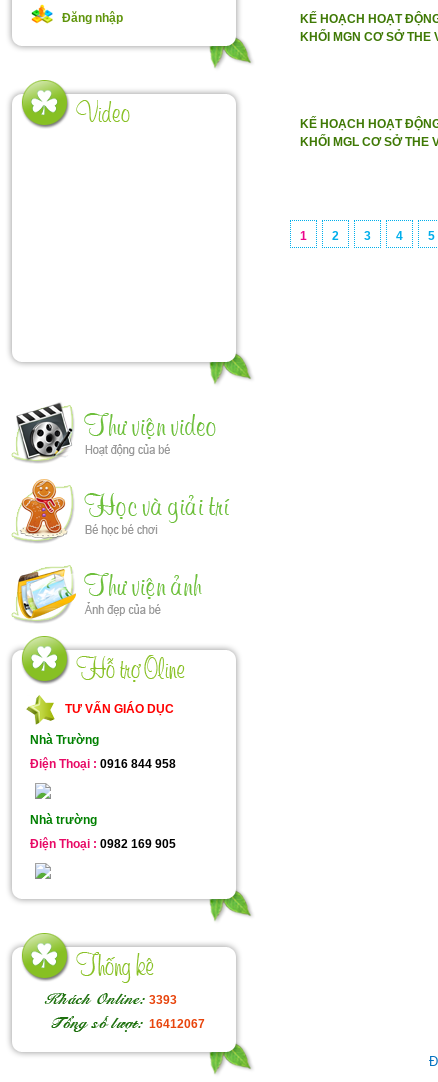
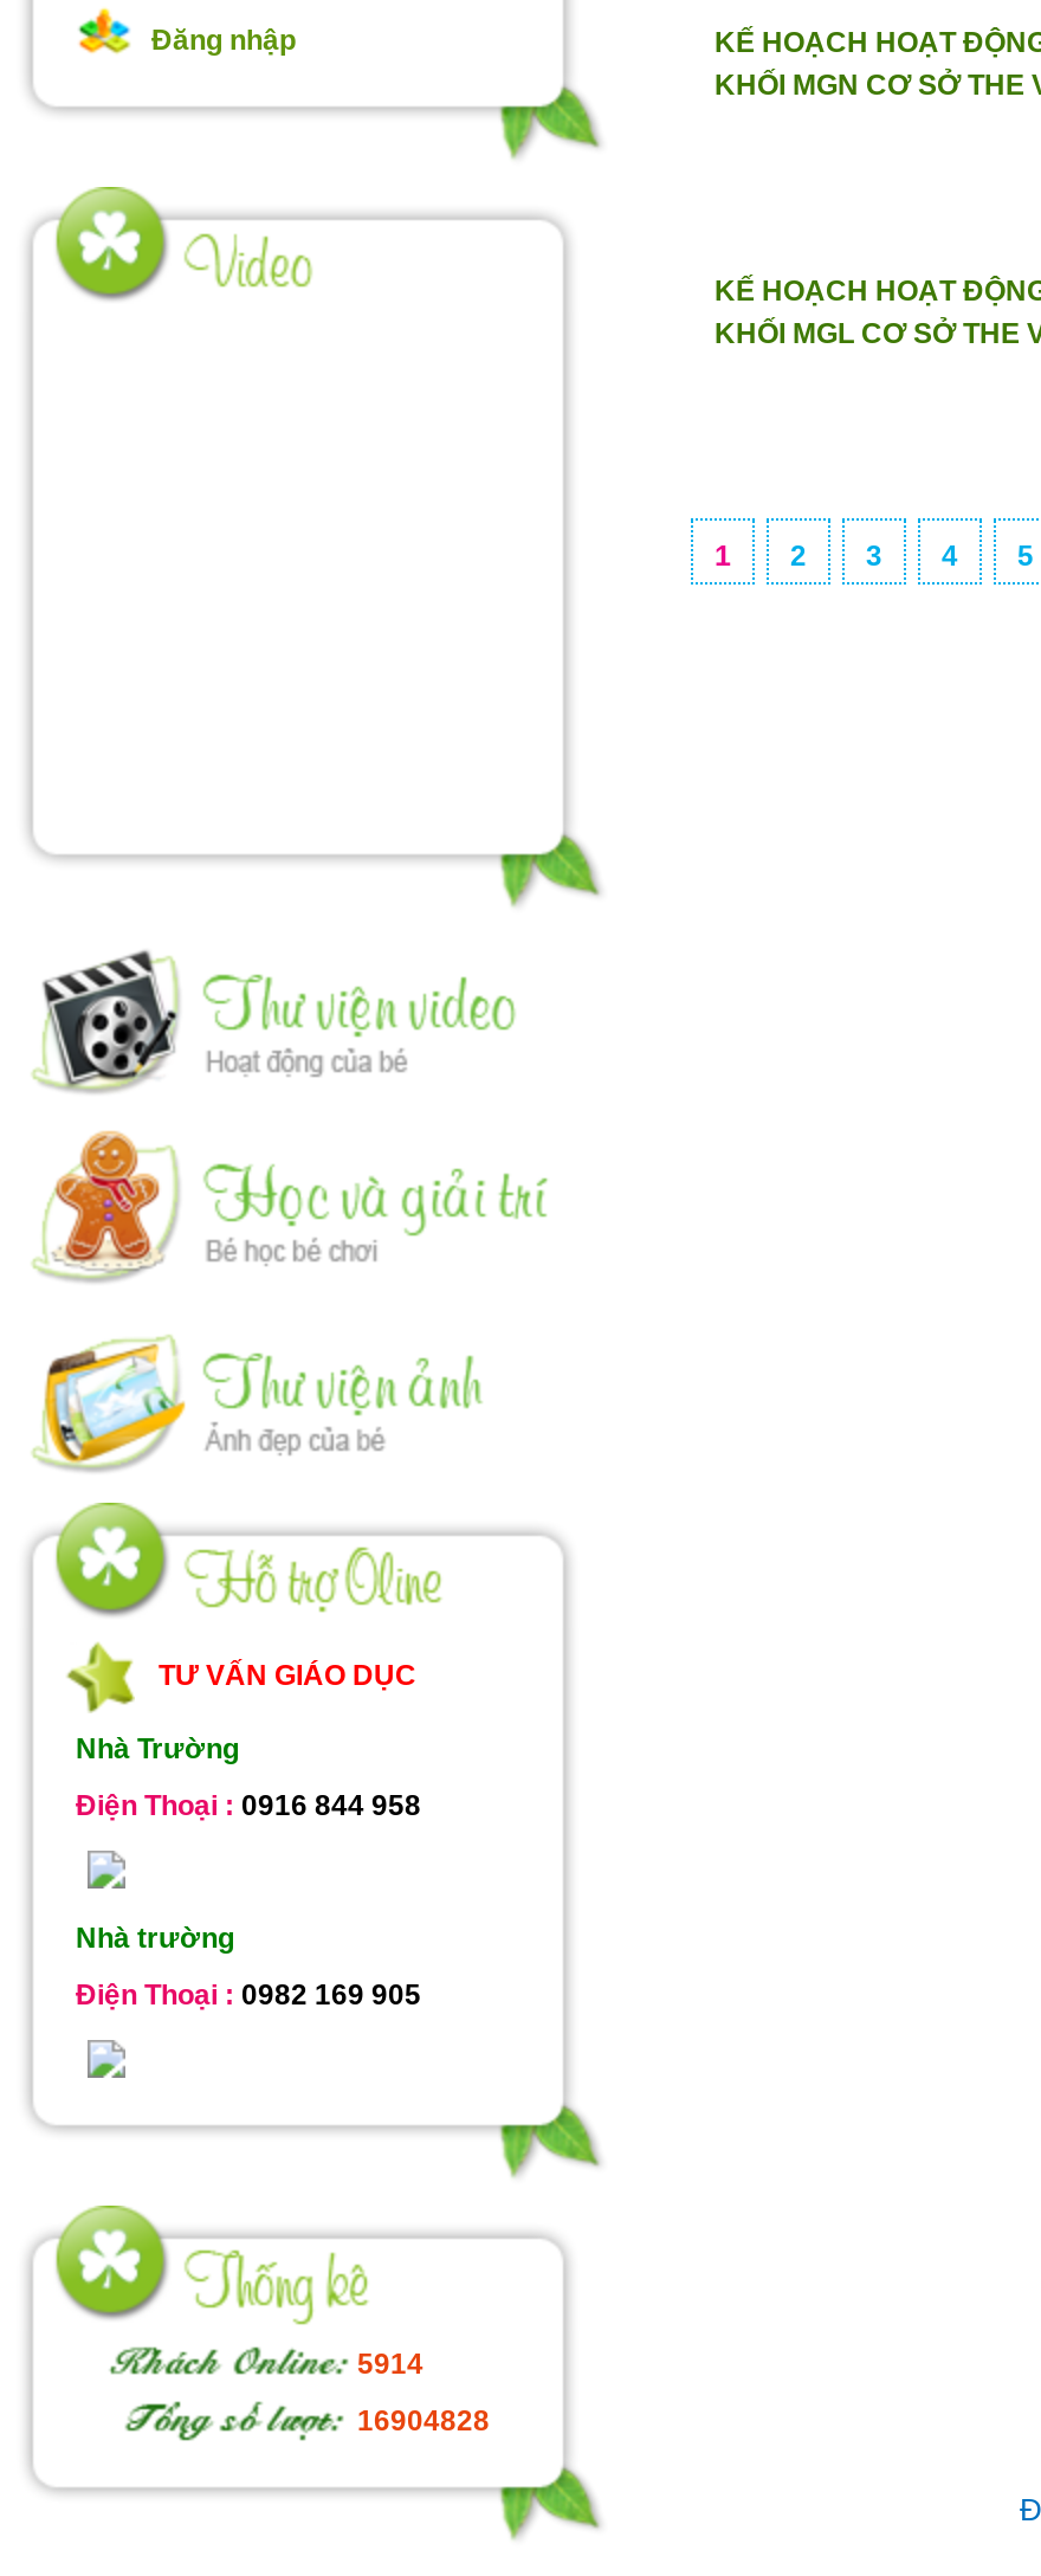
[149,993,177,1007] 3393 -> [357,2348,423,2381] 5914
[149,1017,205,1031] 16412067 -> [357,2404,490,2438] 16904828

